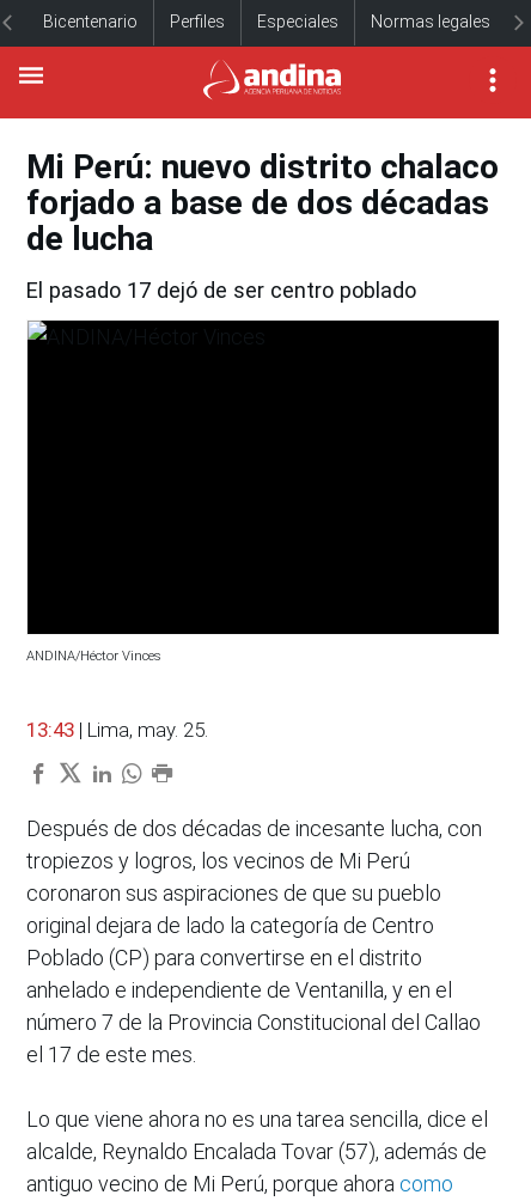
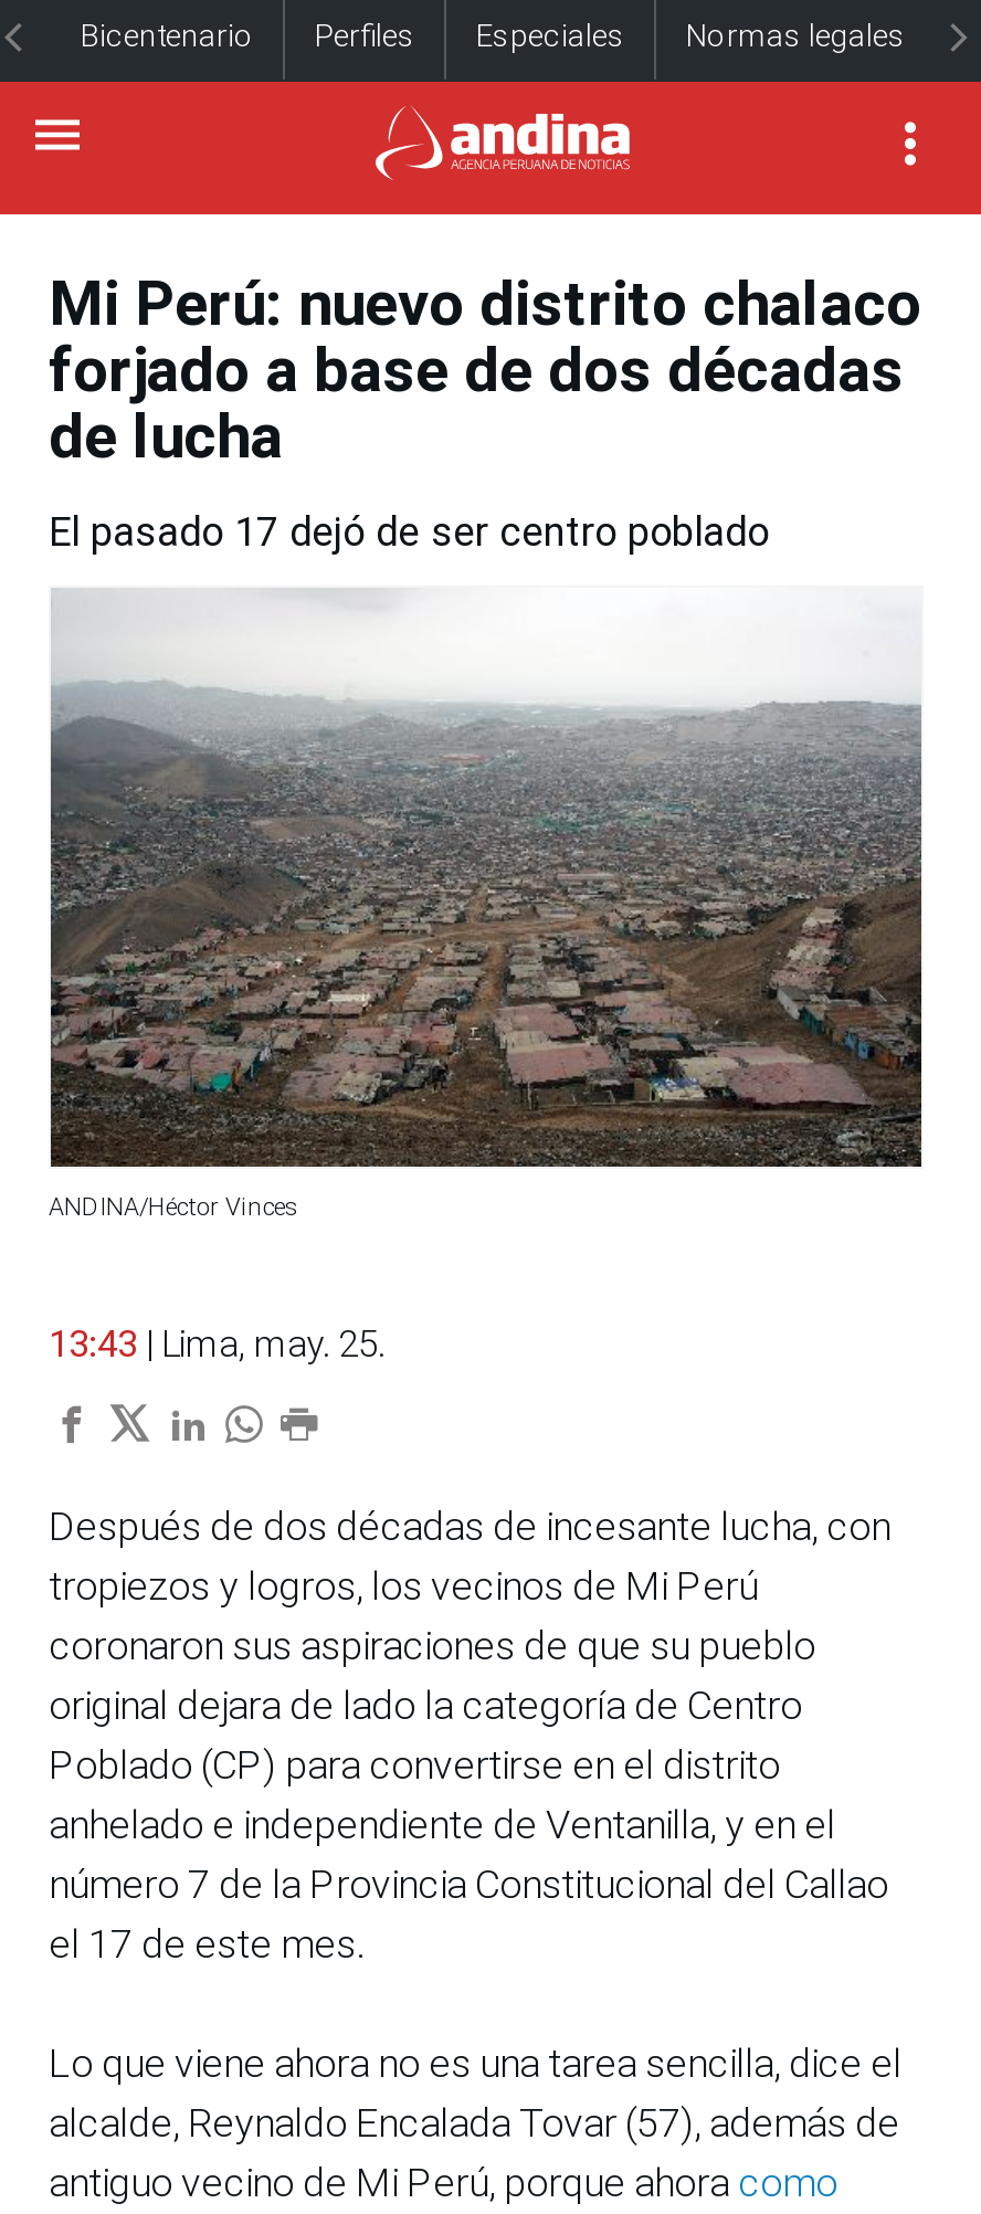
none -> [49,588,924,1169] [image]

